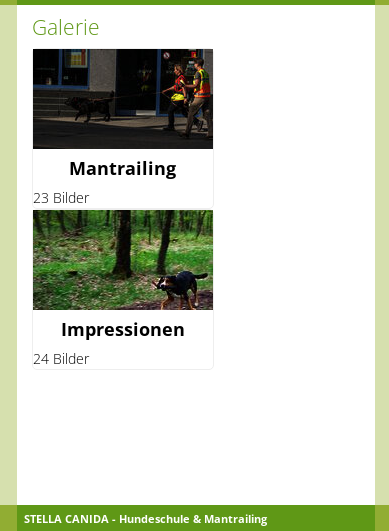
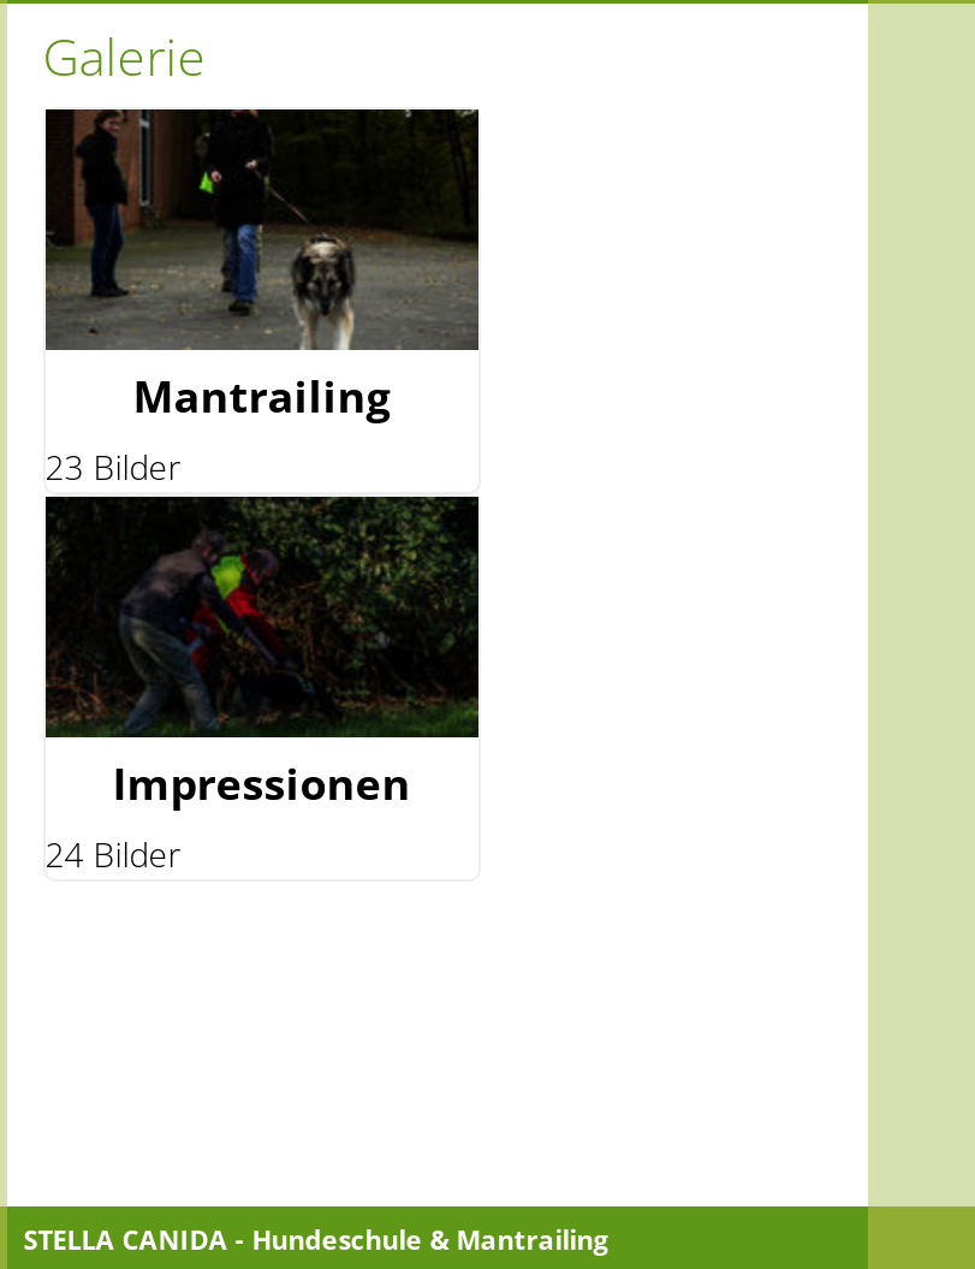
[33,49,213,149] [image] -> [46,109,478,350] [image]
[32,209,214,311] [image] -> [43,494,481,740] [image]

